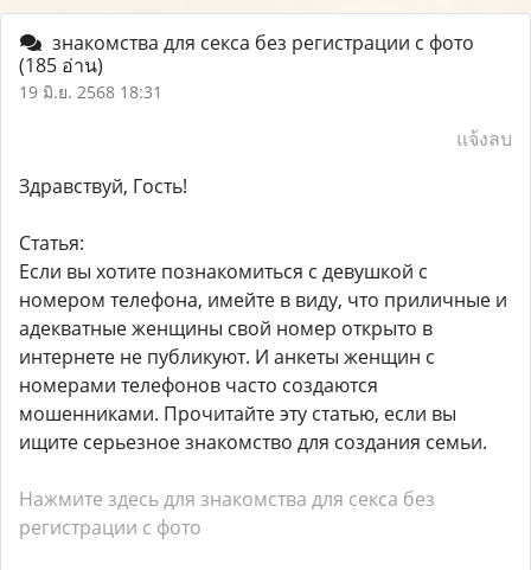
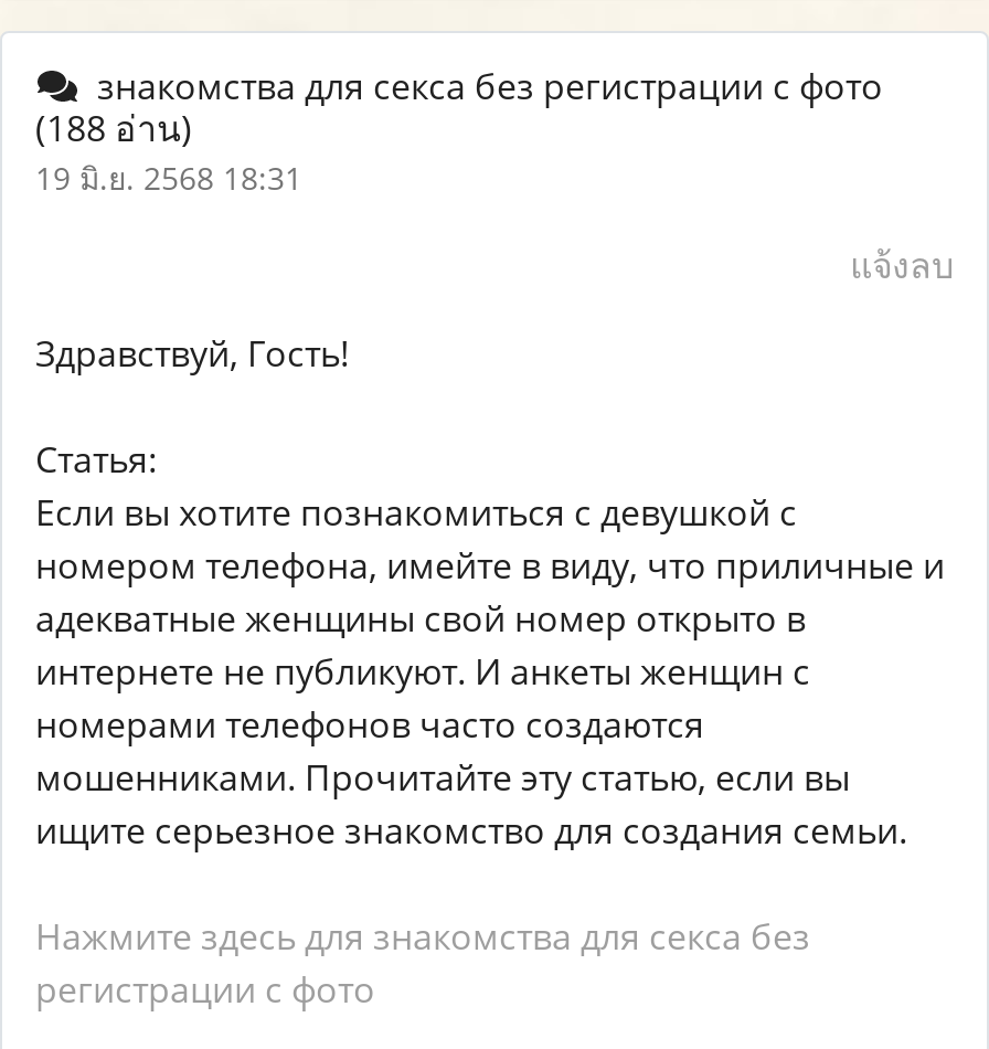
[19,52,103,78] (185 อ่าน) -> [35,104,192,152] (188 อ่าน)

